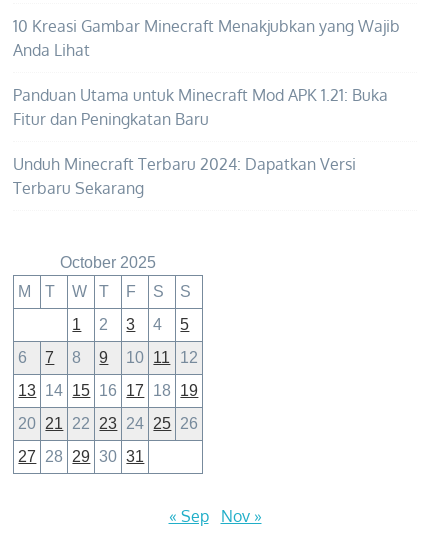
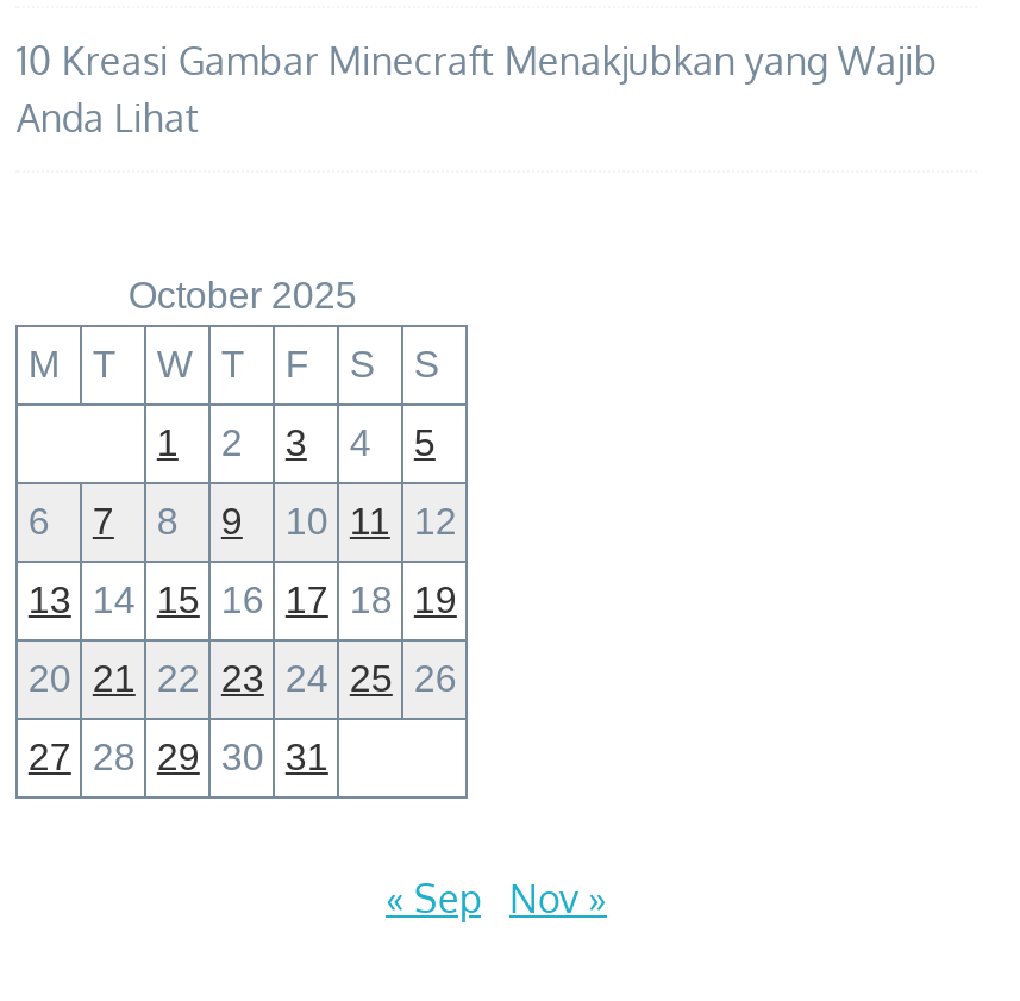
[13,85,388,198] Panduan Utama untuk Minecraft Mod APK 1.21: Buka | Fitur dan Peningkatan Baru | Unduh Minecraft Terbaru 2024: Dapatkan Versi | Terbaru Sekarang -> none

